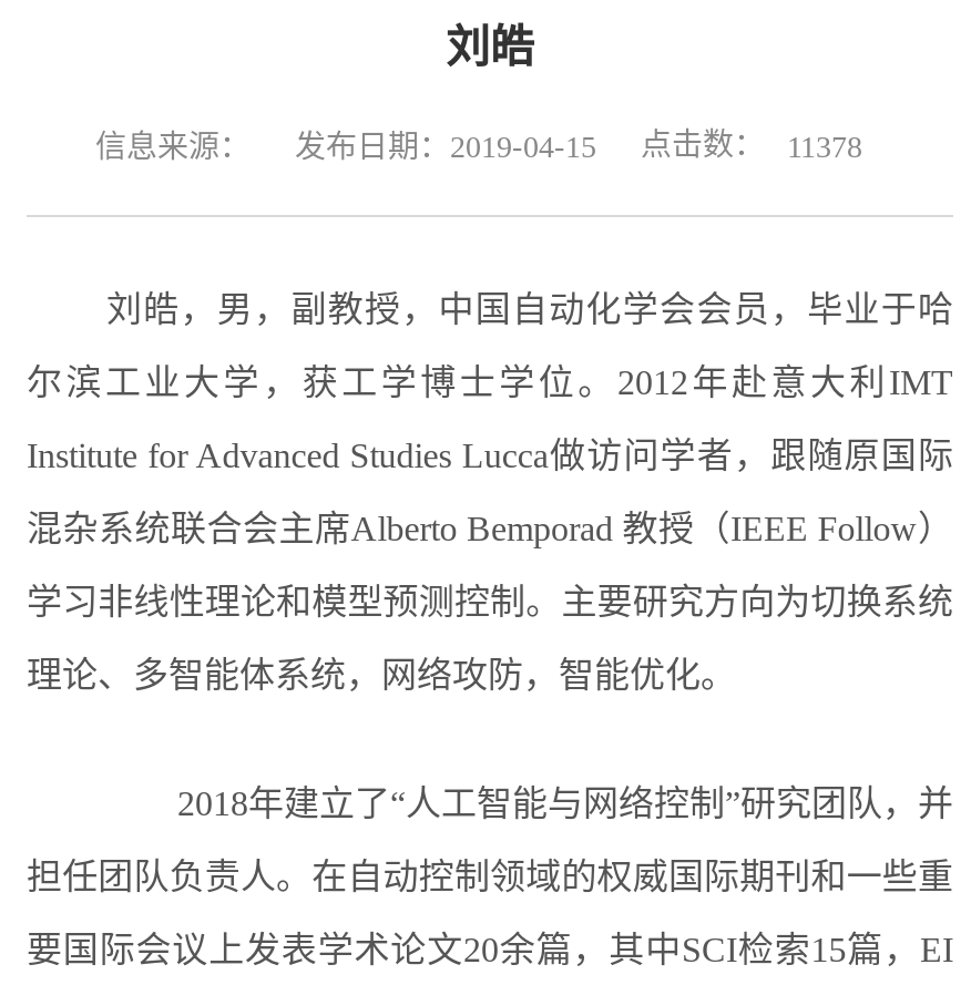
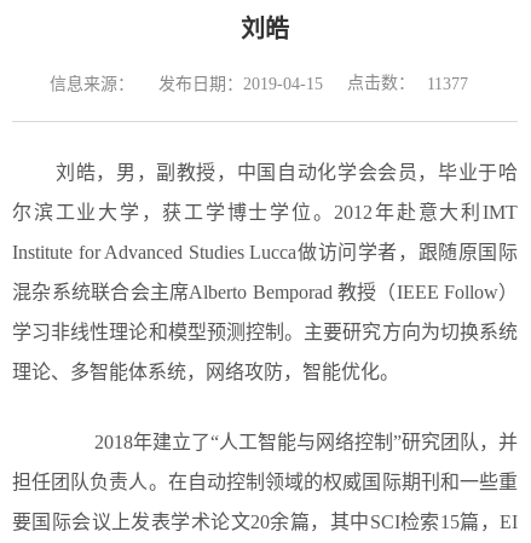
[95,129,862,164] 信息来源： 发布日期：2019-04-15 点击数： 11378 -> [50,74,468,93] 信息来源： 发布日期：2019-04-15 点击数： 11377

